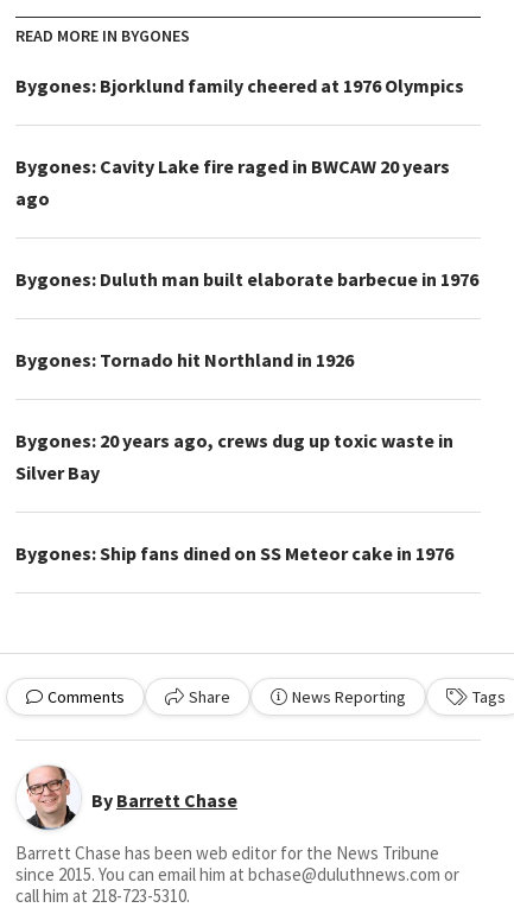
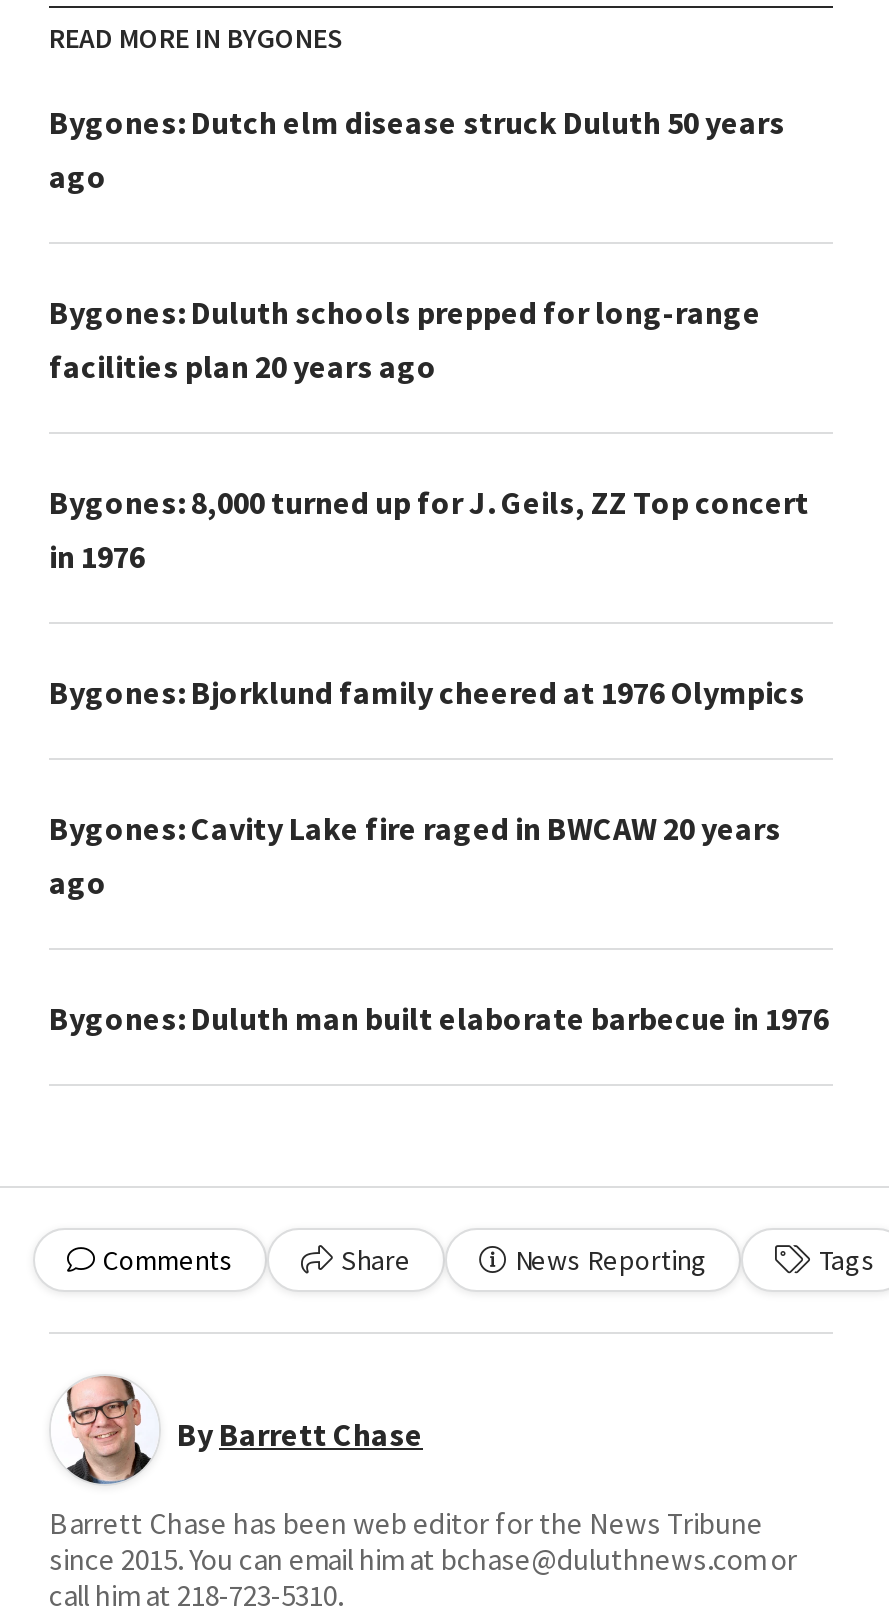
none -> [49,101,809,575] Bygones: Dutch elm disease struck Duluth 50 years | ago | Bygones: Duluth schools prepped for long-range | facilities plan 20 years ago | Bygones: 8,000 turned up for J. Geils, ZZ Top concert | in 1976
moved [15,73,478,290] -> [49,671,829,1037]: Bygones: Bjorklund family cheered at 1976 Olympics | Bygones: Cavity Lake fire raged in BWCAW 20 years | ago | Bygones: Duluth man built elaborate barbecue in 1976
[15,347,453,565] Bygones: Tornado hit Northland in 1926 | Bygones: 20 years ago, crews dug up toxic waste in | Silver Bay | Bygones: Ship fans dined on SS Meteor cake in 1976 -> none

